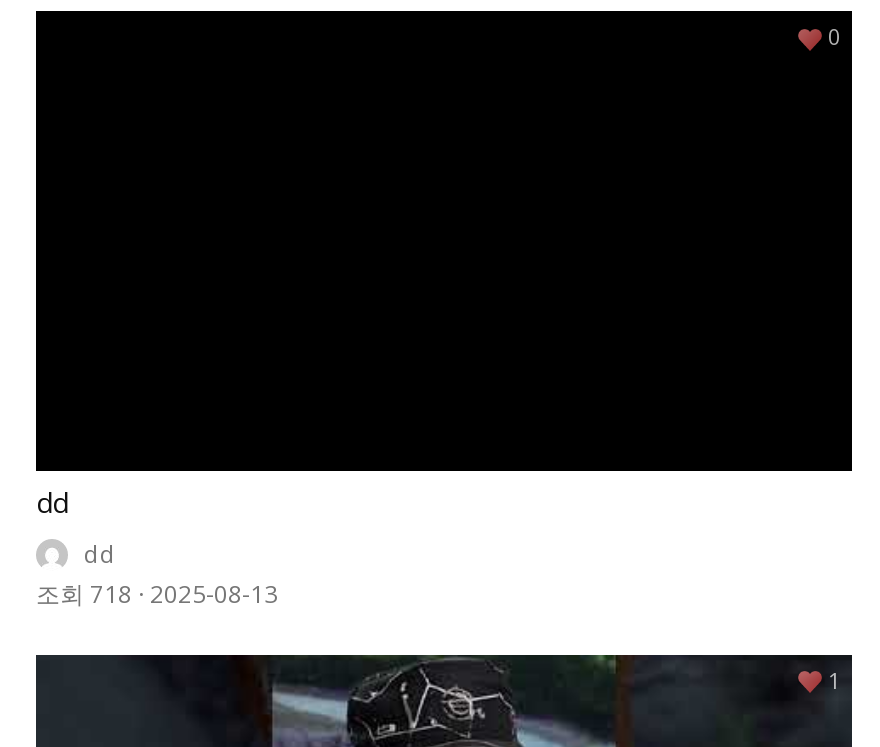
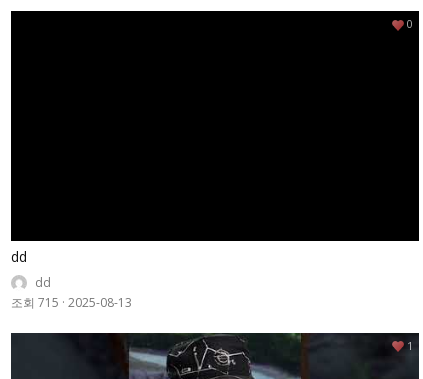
[36,576,278,610] 조회 718 · 2025-08-13 -> [11,294,132,311] 조회 715 · 2025-08-13

